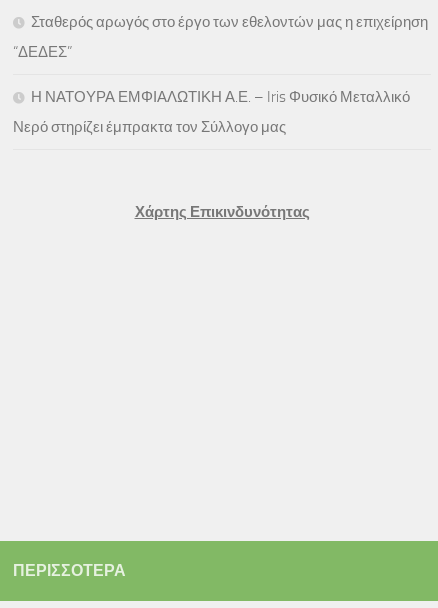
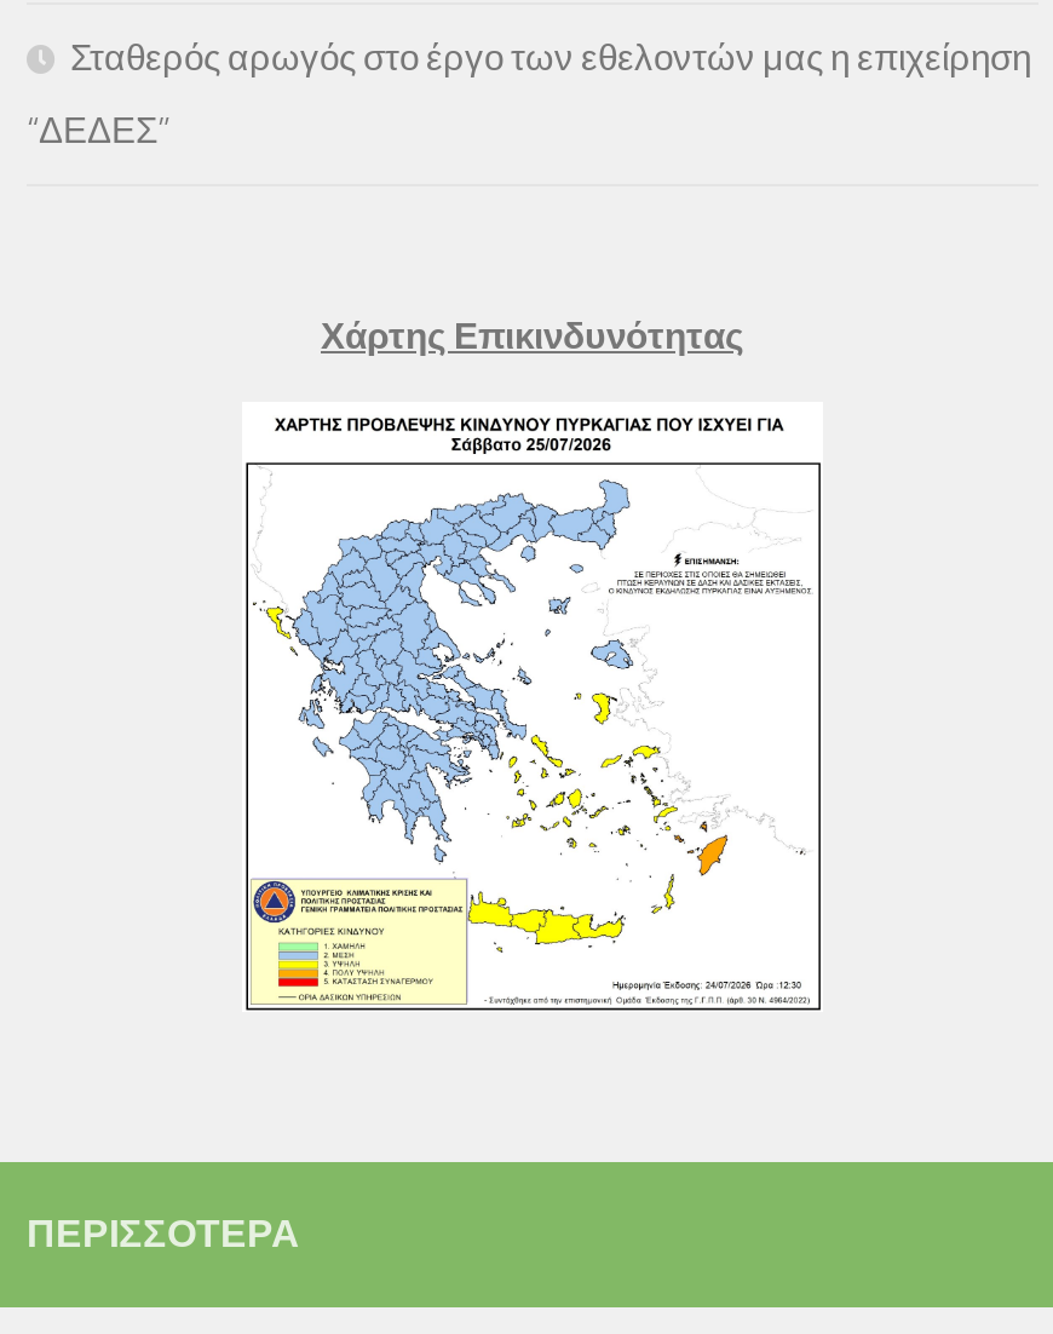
[13,87,410,135] Η ΝΑΤΟΥΡΑ ΕΜΦΙΑΛΩΤΙΚΗ Α.Ε. – Iris Φυσικό Μεταλλικό | Νερό στηρίζει έμπρακτα τον Σύλλογο μας -> none
none -> [244,416,823,1012] [image]

